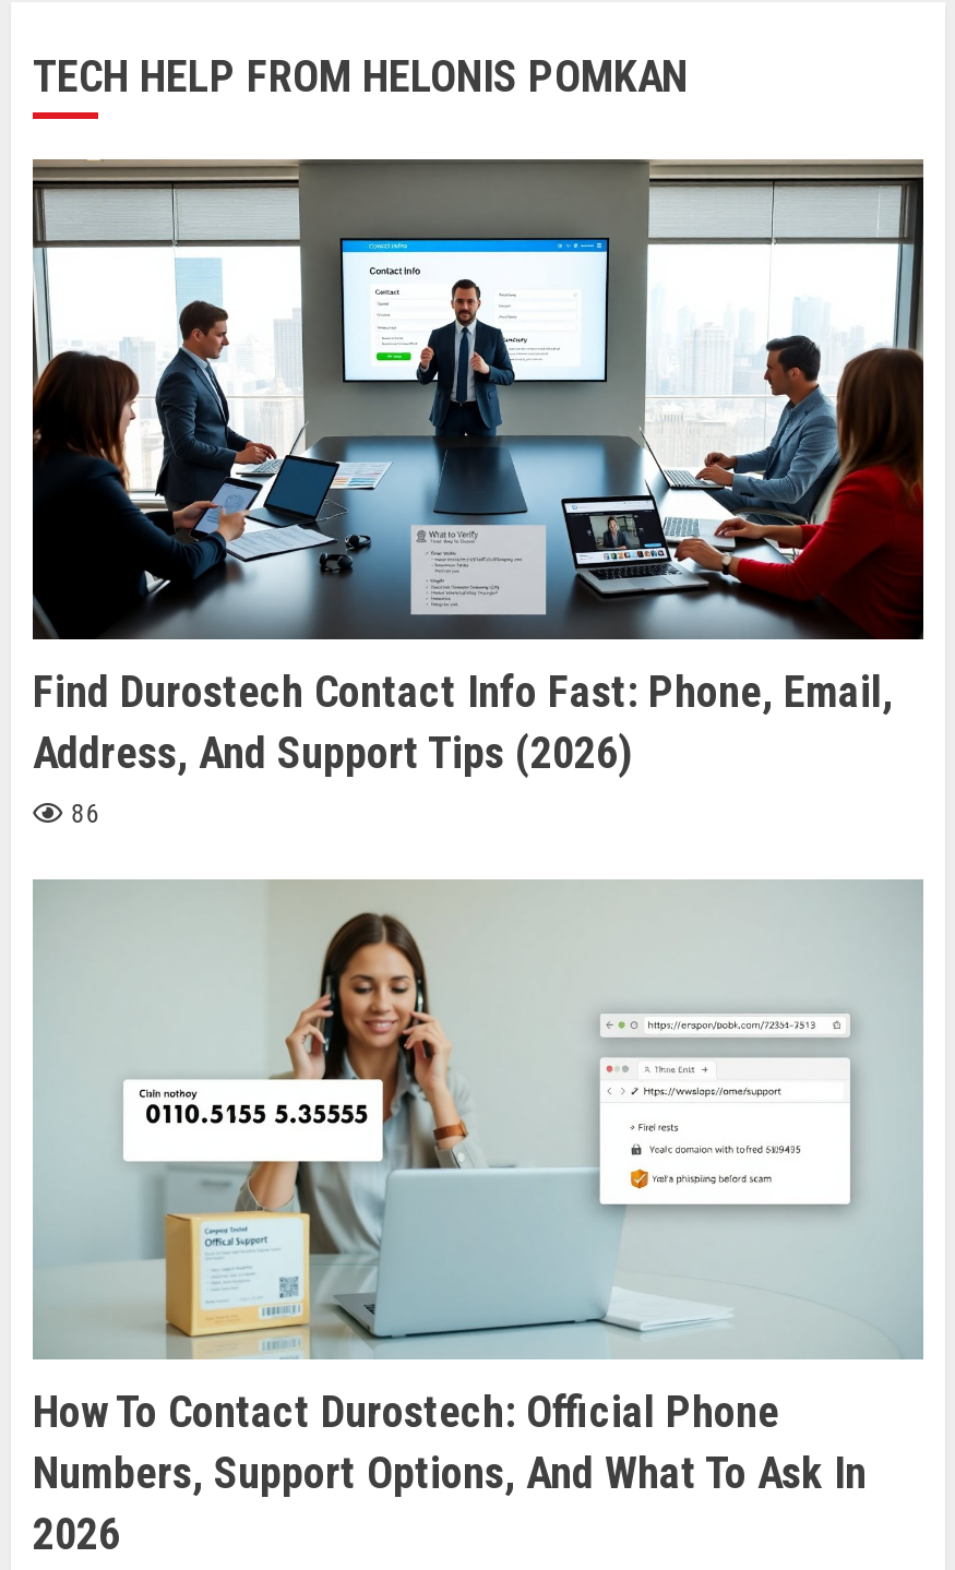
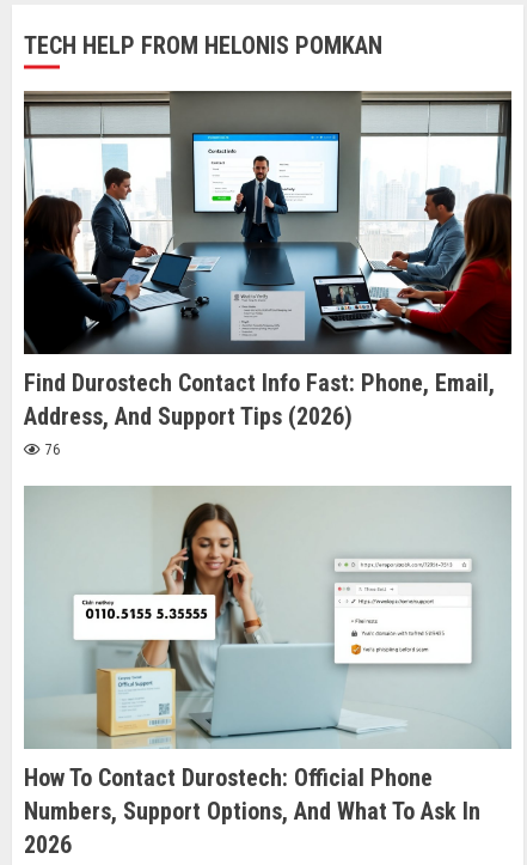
[72,799,99,829] 86 -> [45,441,60,458] 76

